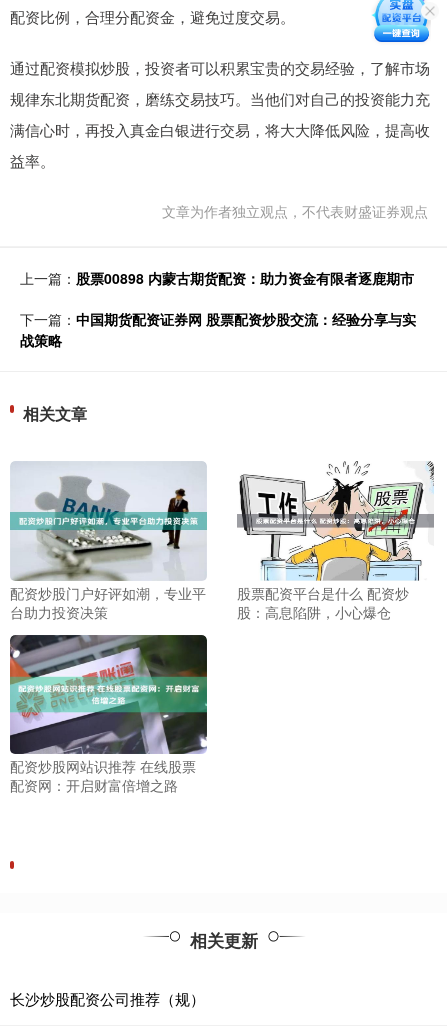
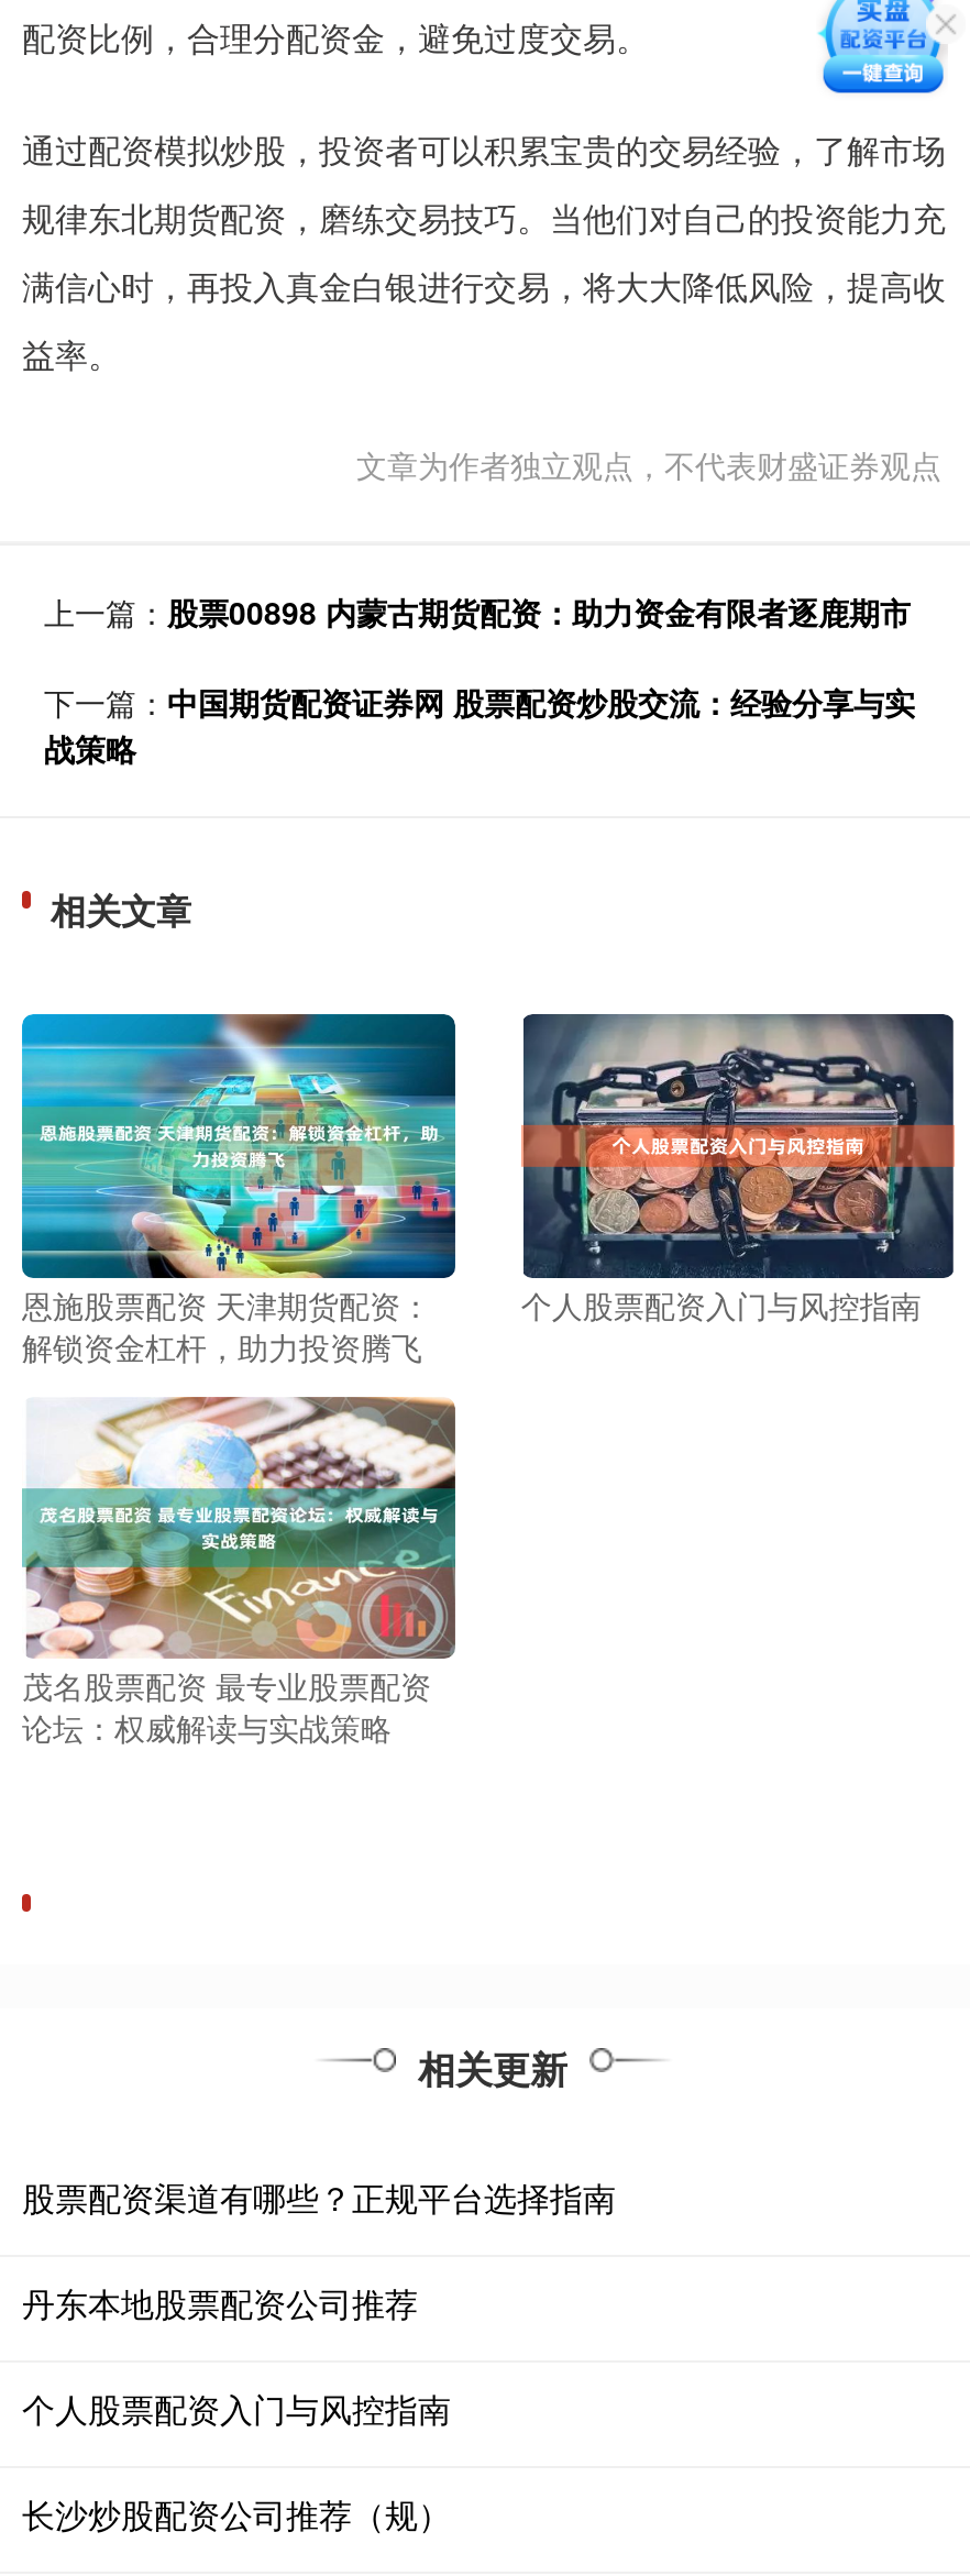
[10,461,207,622] [image] | 配资炒股门户好评如潮，专业平 | 台助力投资决策 -> [20,1012,458,1368] [image] | 恩施股票配资 天津期货配资： | 解锁资金杠杆，助力投资腾飞
[237,461,434,622] [image] | 股票配资平台是什么 配资炒 | 股：高息陷阱，小心爆仓 -> [521,1012,957,1326] [image] | 个人股票配资入门与风控指南
[9,634,208,795] [image] | 配资炒股网站识推荐 在线股票 | 配资网：开启财富倍增之路 -> [20,1395,458,1749] [image] | 茂名股票配资 最专业股票配资 | 论坛：权威解读与实战策略
none -> [22,2174,616,2431] 股票配资渠道有哪些？正规平台选择指南 | 丹东本地股票配资公司推荐 | 个人股票配资入门与风控指南

